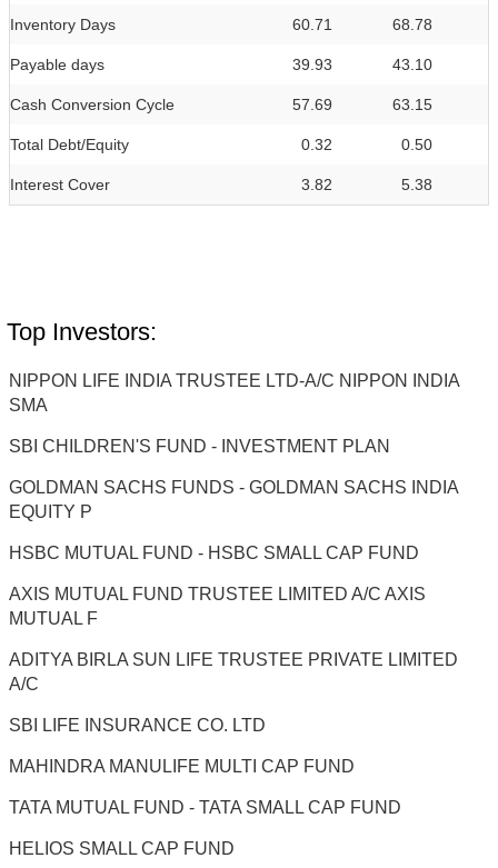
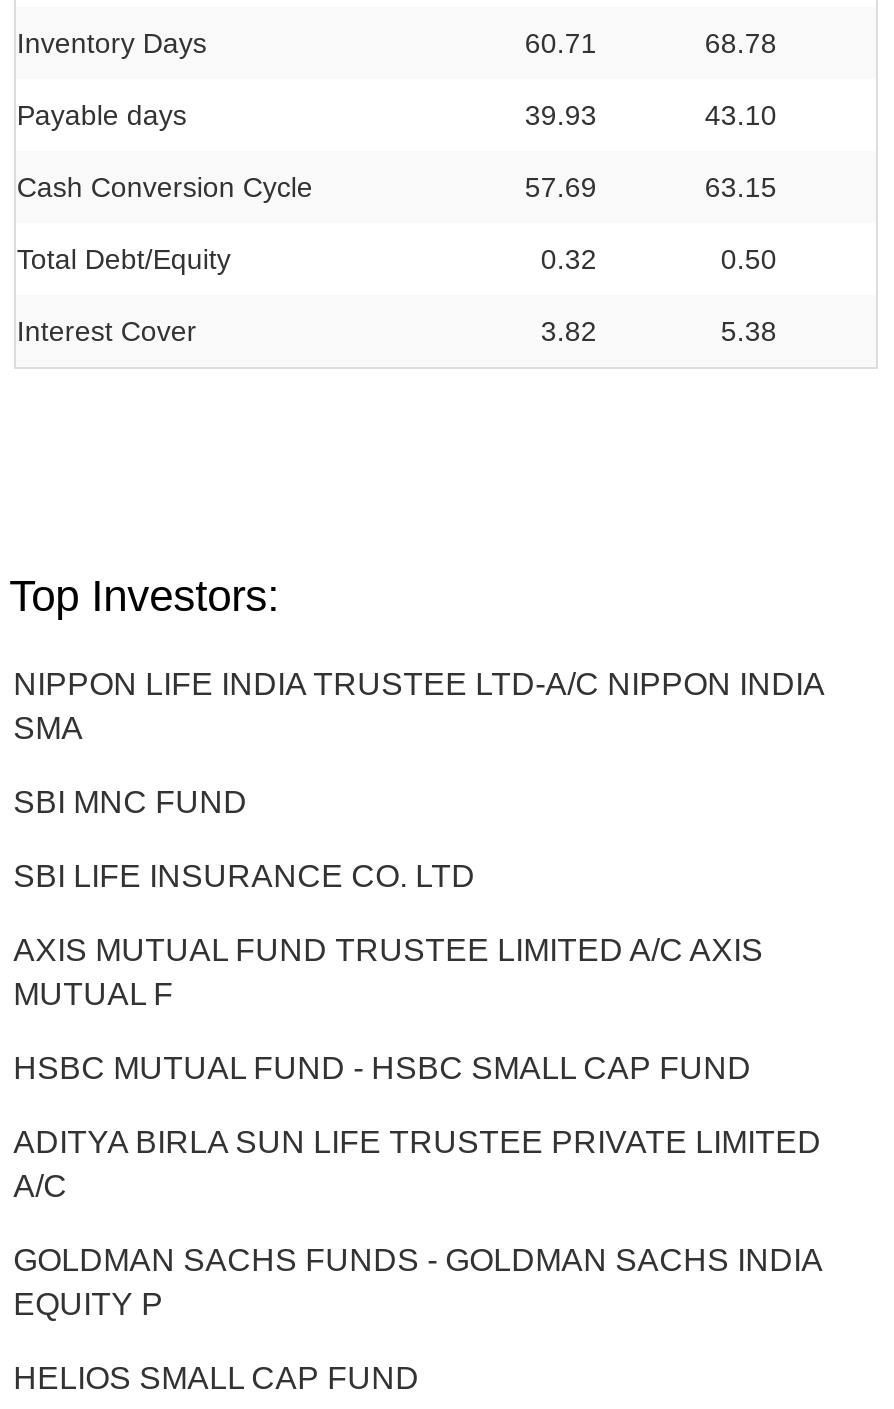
[8,437,390,456] SBI CHILDREN'S FUND - INVESTMENT PLAN -> [13,785,247,819] SBI MNC FUND
moved [8,478,458,521] -> [13,1243,821,1321]: GOLDMAN SACHS FUNDS - GOLDMAN SACHS INDIA | EQUITY P
moved [8,543,458,735] -> [13,859,821,1203]: HSBC MUTUAL FUND - HSBC SMALL CAP FUND | AXIS MUTUAL FUND TRUSTEE LIMITED A/C AXIS | MUTUAL F | ADITYA BIRLA SUN LIFE TRUSTEE PRIVATE LIMITED | A/C | SBI LIFE INSURANCE CO. LTD
[8,757,401,817] MAHINDRA MANULIFE MULTI CAP FUND | TATA MUTUAL FUND - TATA SMALL CAP FUND -> none

